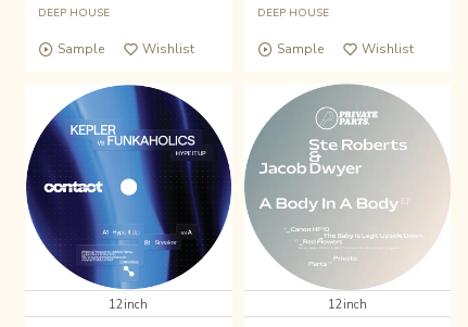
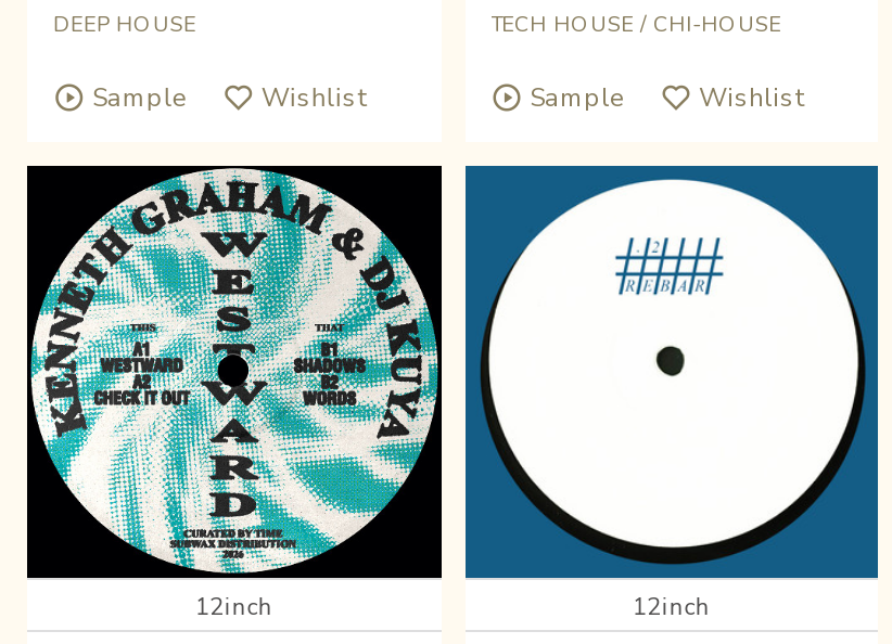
[257,5,328,21] DEEP HOUSE -> [490,10,781,40] TECH HOUSE / CHI-HOUSE
[25,84,232,290] [image] -> [25,164,444,580] [image]
[244,84,451,290] [image] -> [463,164,880,580] [image]

